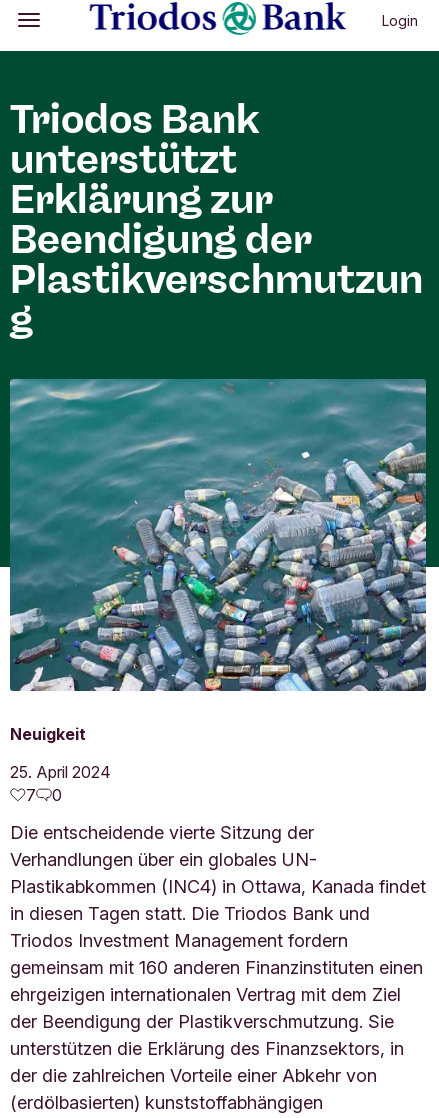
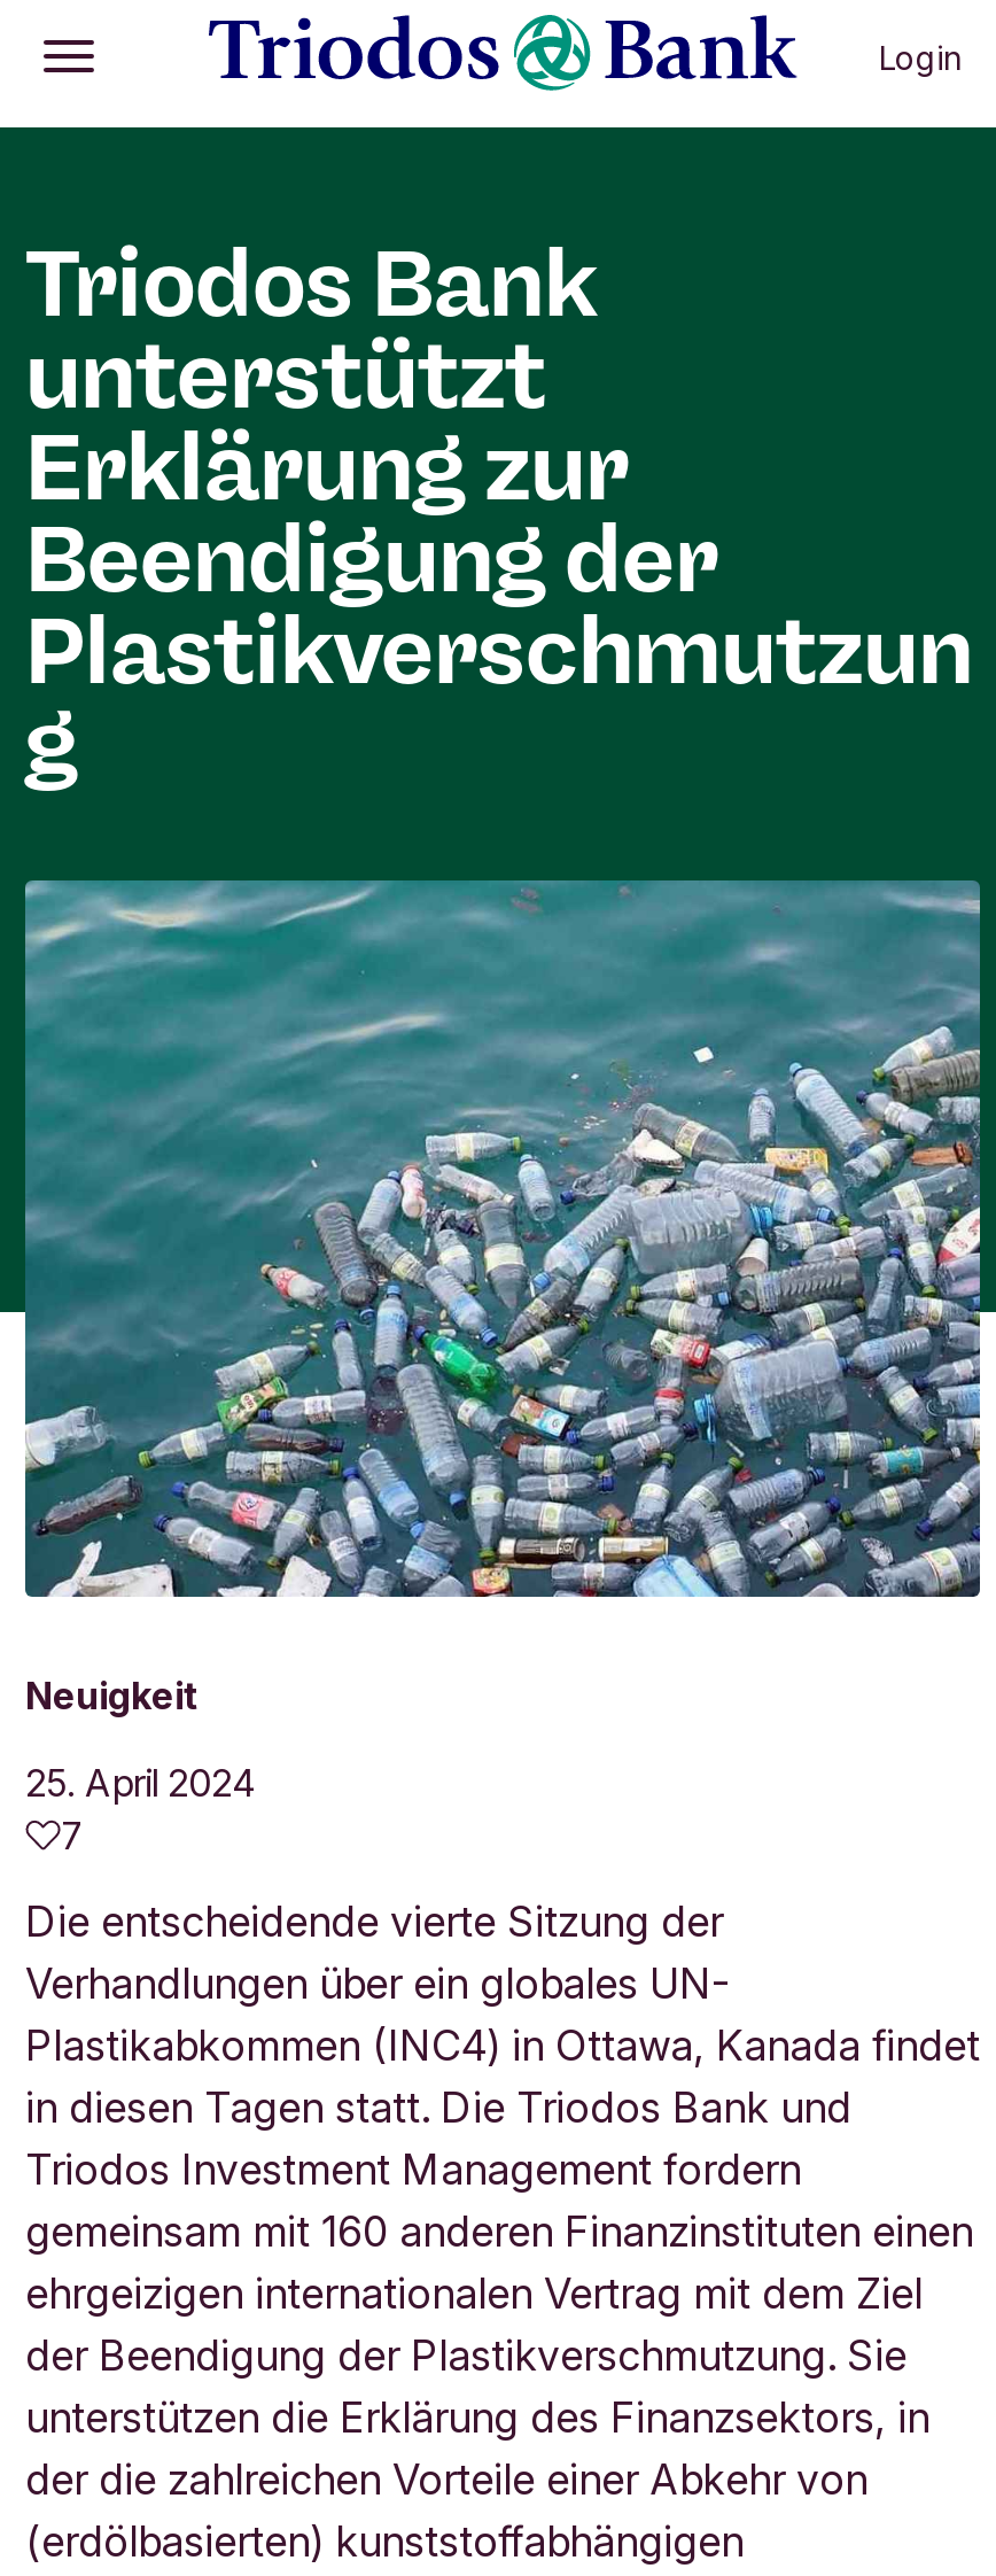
[52,785,62,805] 0 -> none

